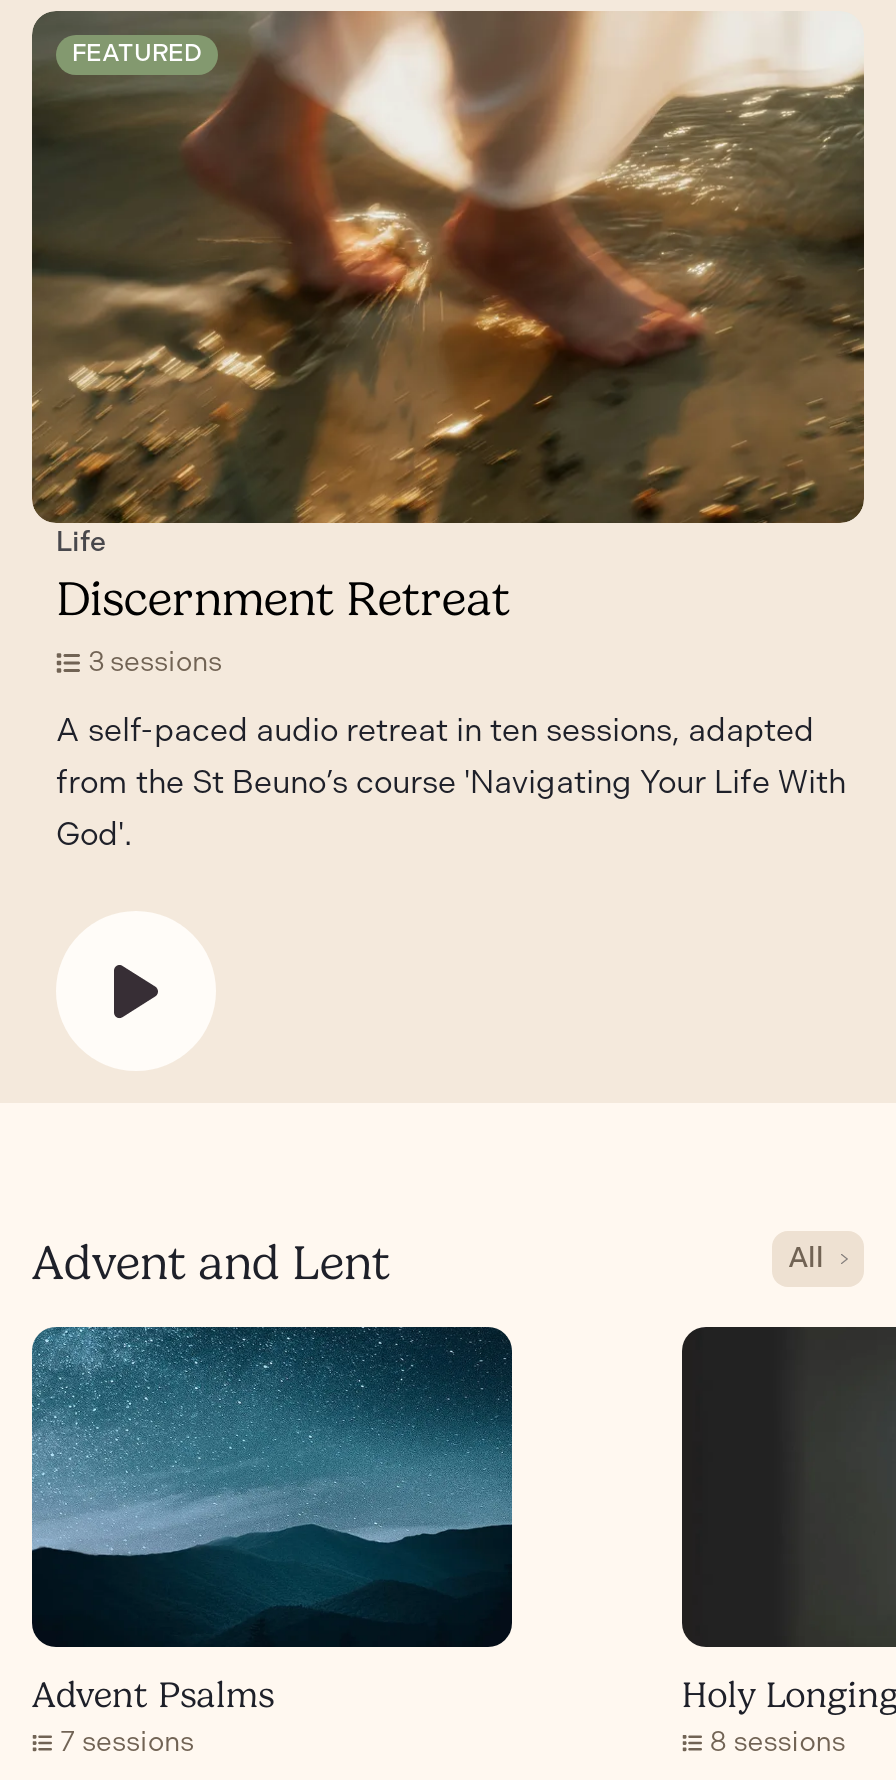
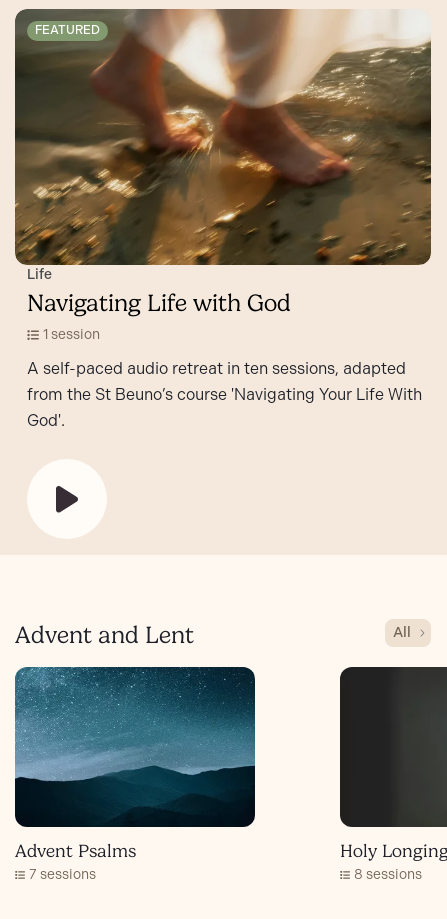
[56,571,510,679] Discernment Retreat | 3 sessions -> [27,289,291,343] Navigating Life with God | 1 session

